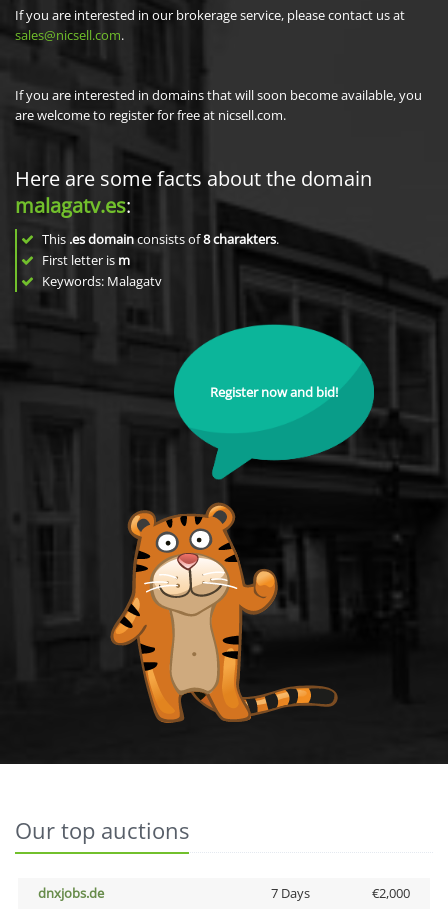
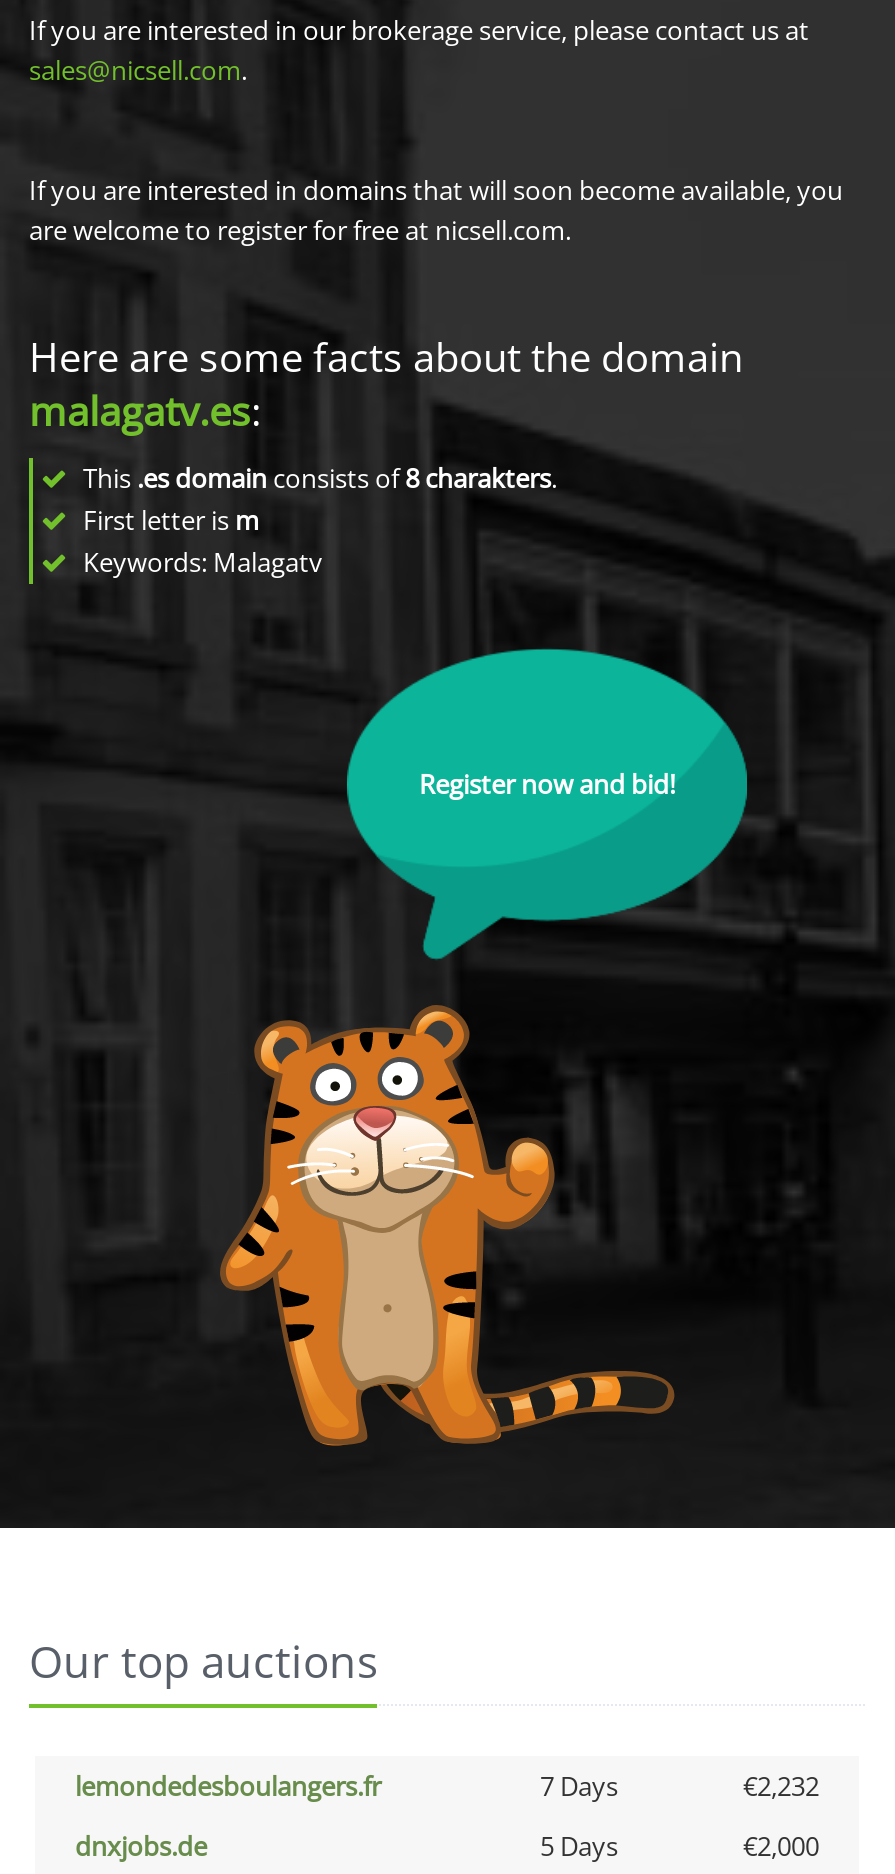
none -> [75,1768,819,1804] lemondedesboulangers.fr | 7 Days | €2,232
[270,884,309,902] 7 Days -> [540,1828,618,1864] 5 Days

